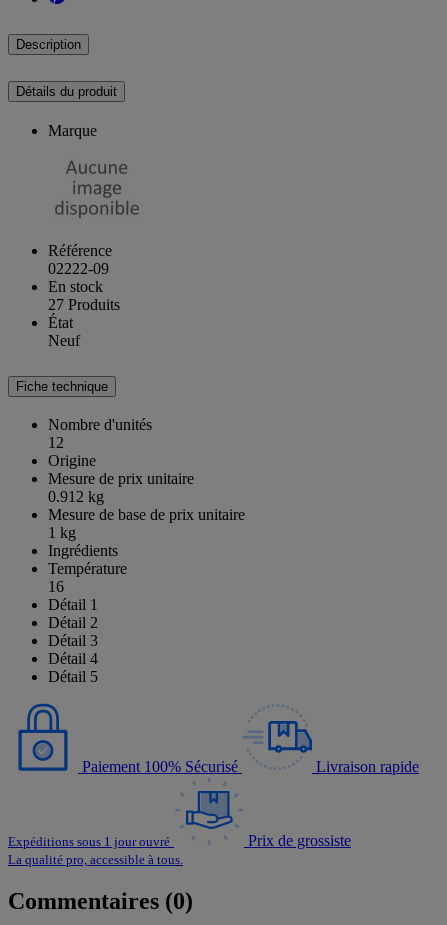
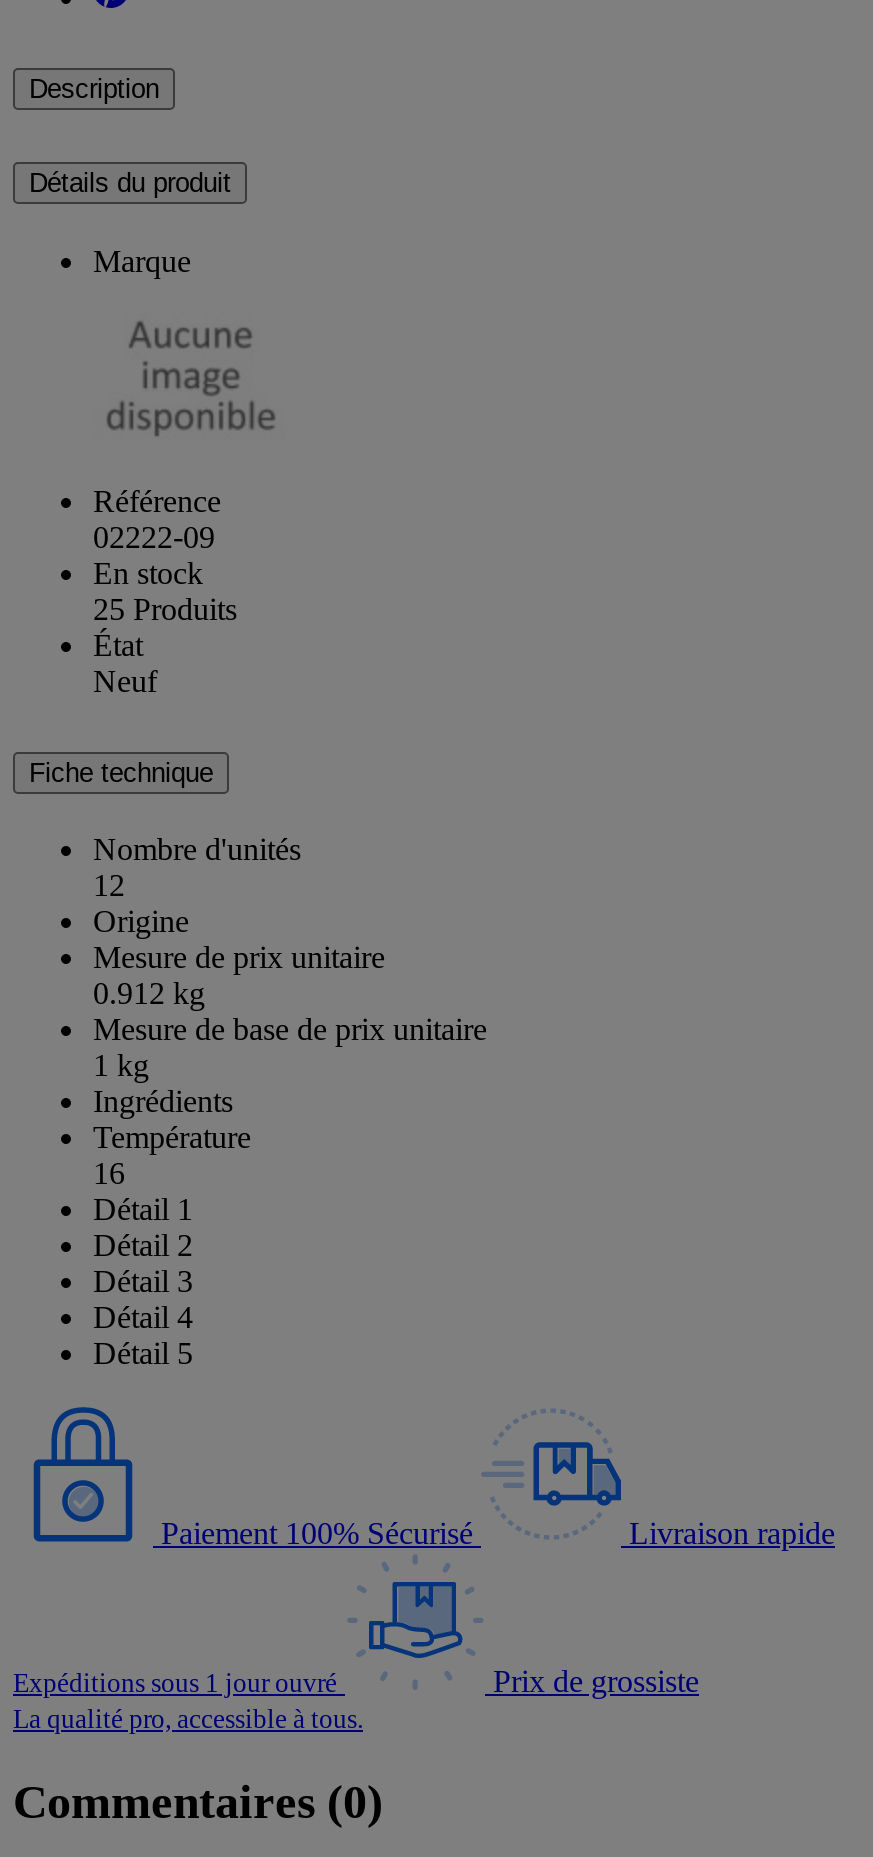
[48,296,120,313] 27 Produits -> [93,591,237,625] 25 Produits

